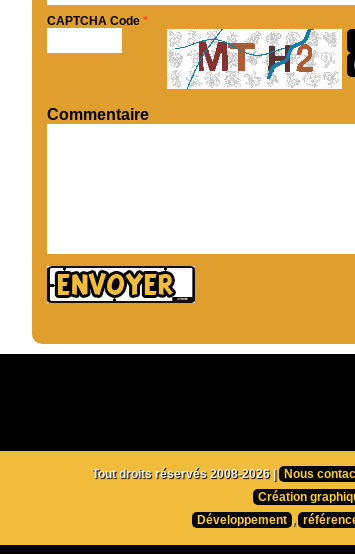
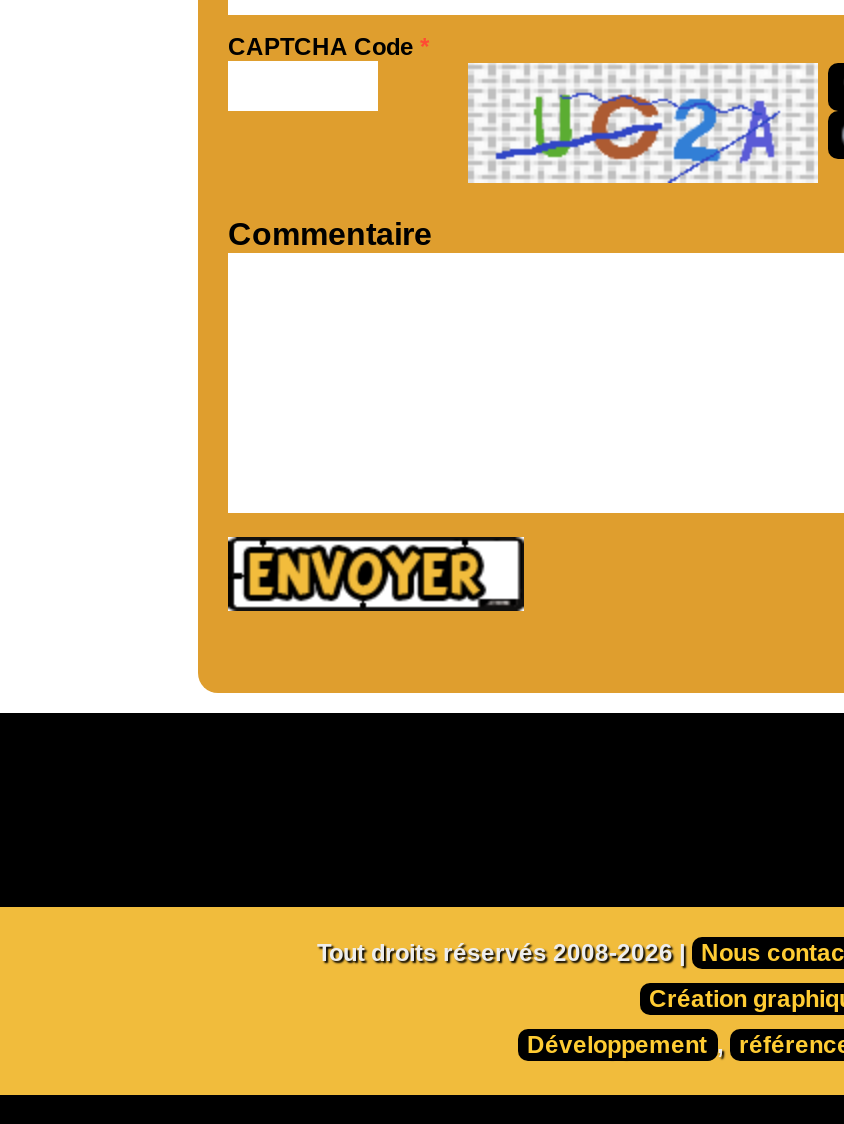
[167,28,340,89] [image] -> [468,61,814,185] [image]

